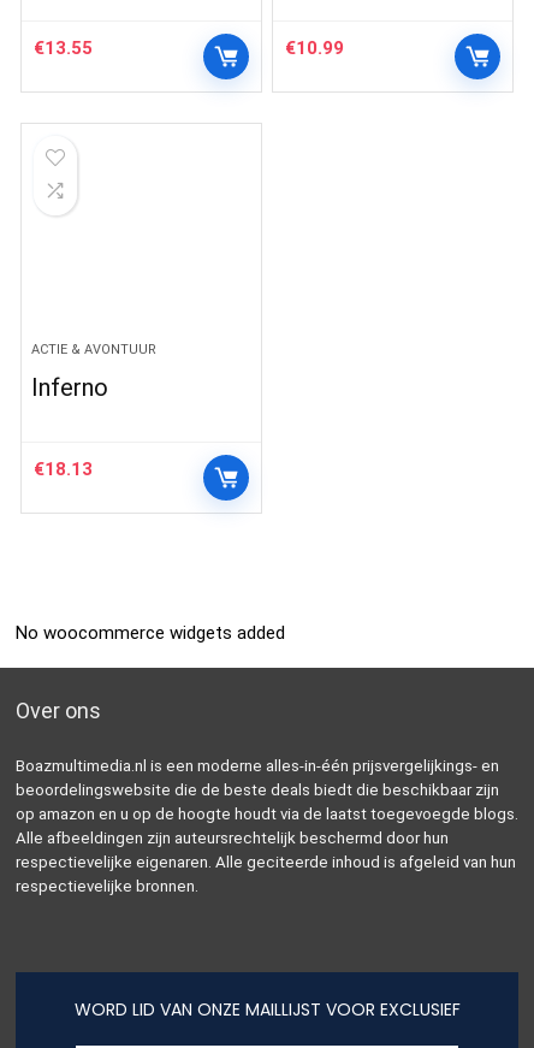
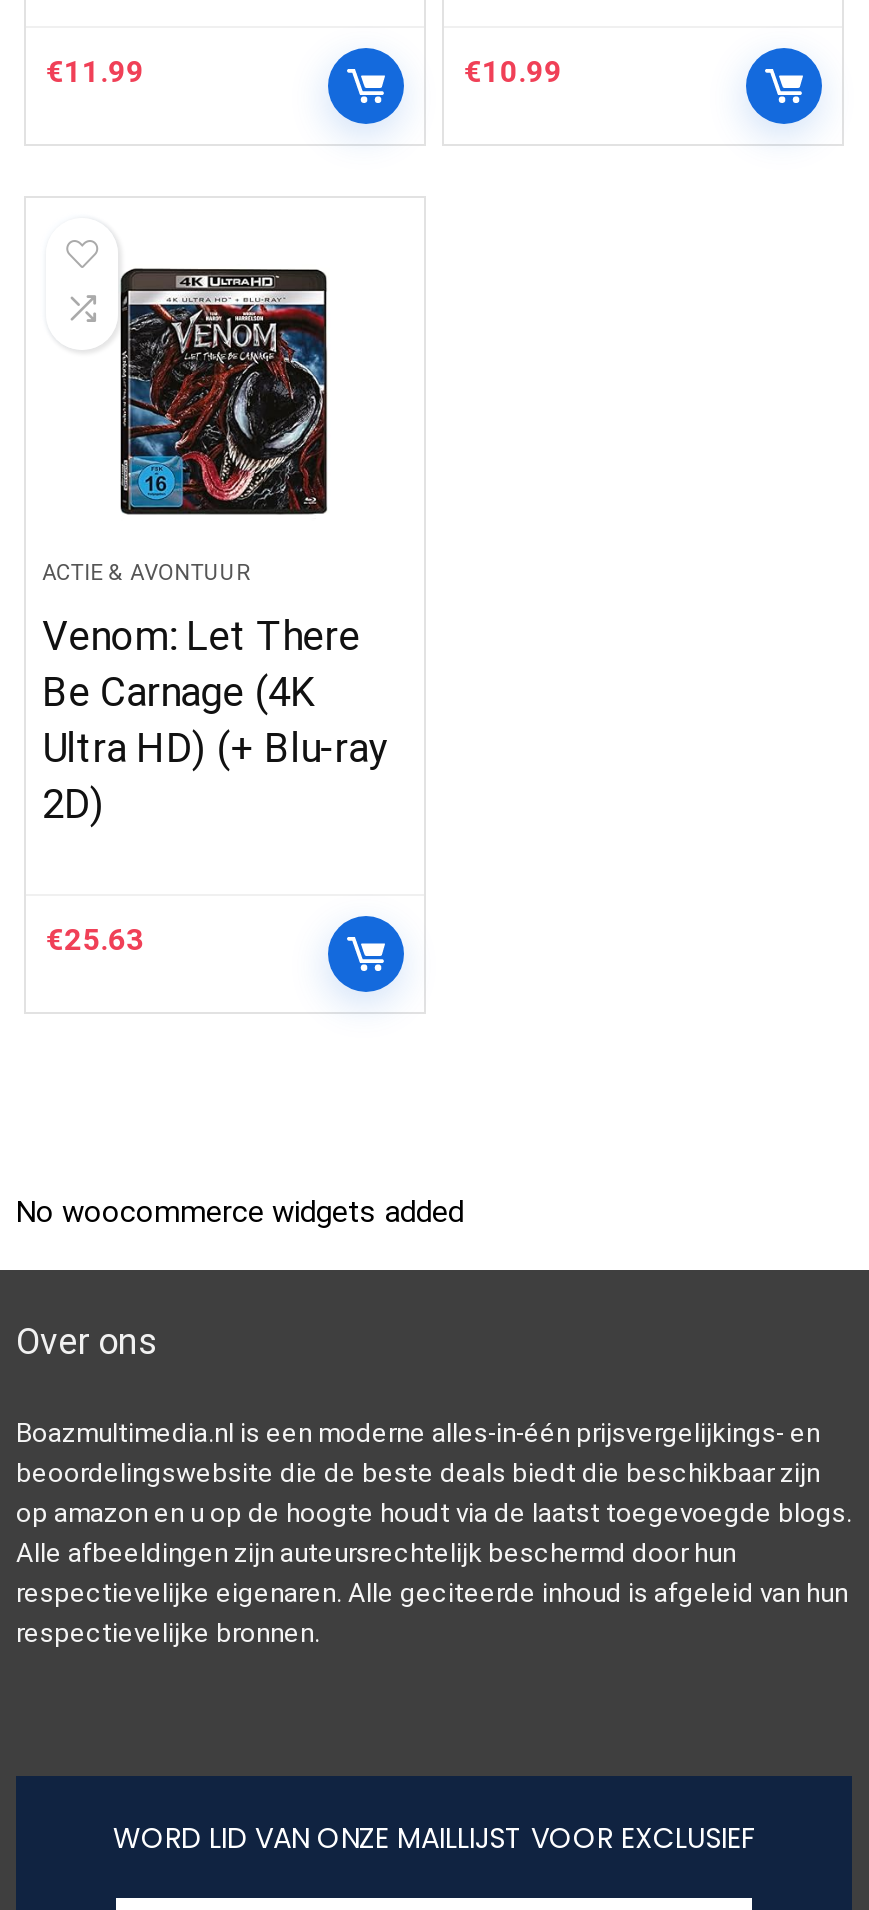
[34,37,93,59] €13.55 -> [46,54,144,90] €11.99
none -> [118,266,330,516] [image]
[32,373,108,402] Inferno -> [42,612,386,828] Venom: Let There | Be Carnage (4K | Ultra HD) (+ Blu-ray | 2D)
[34,458,93,480] €18.13 -> [46,922,144,958] €25.63

